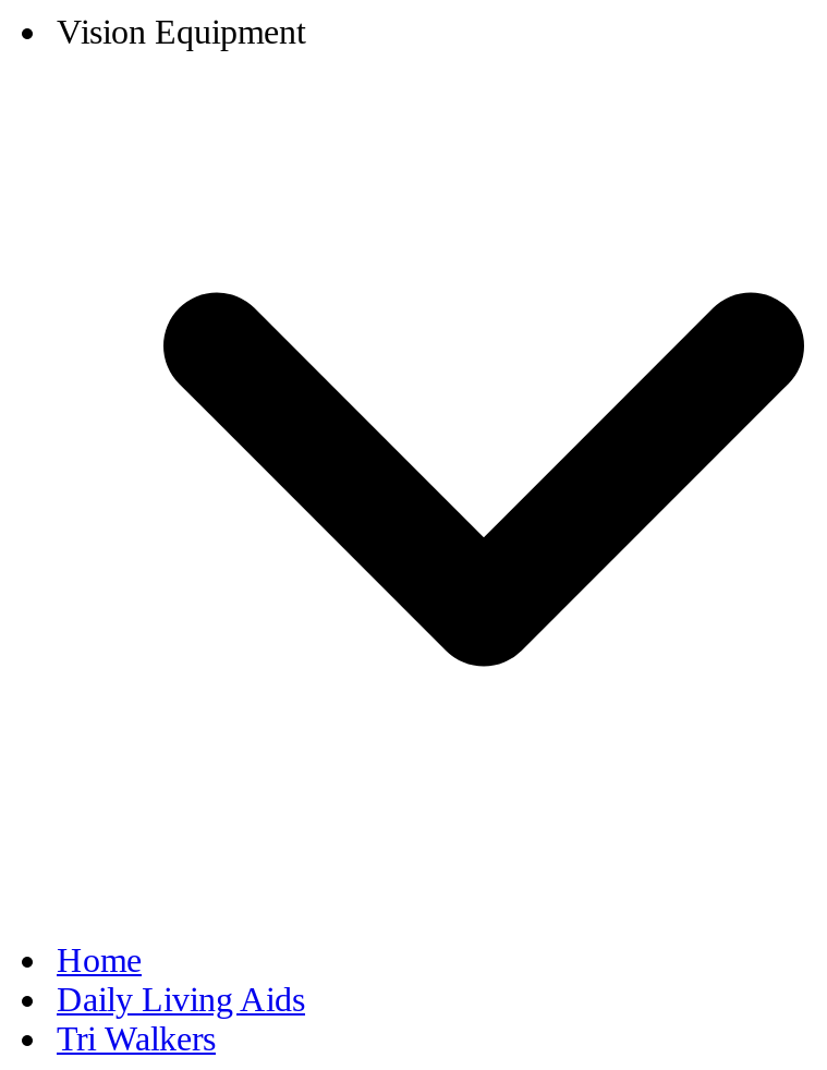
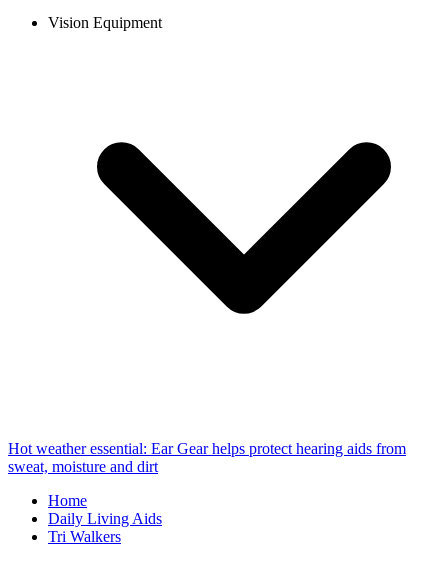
none -> [8,440,406,475] Hot weather essential: Ear Gear helps protect hearing aids from | sweat, moisture and dirt

